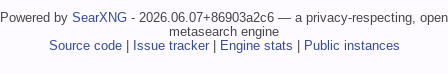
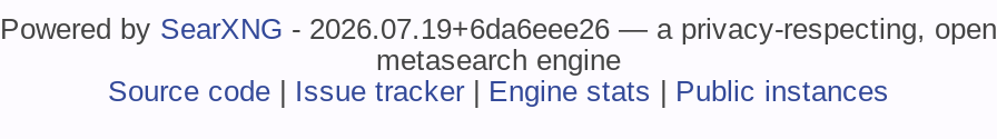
[0,10,448,25] Powered by SearXNG - 2026.06.07+86903a2c6 — a privacy-respecting, open -> [0,12,997,45] Powered by SearXNG - 2026.07.19+6da6eee26 — a privacy-respecting, open

